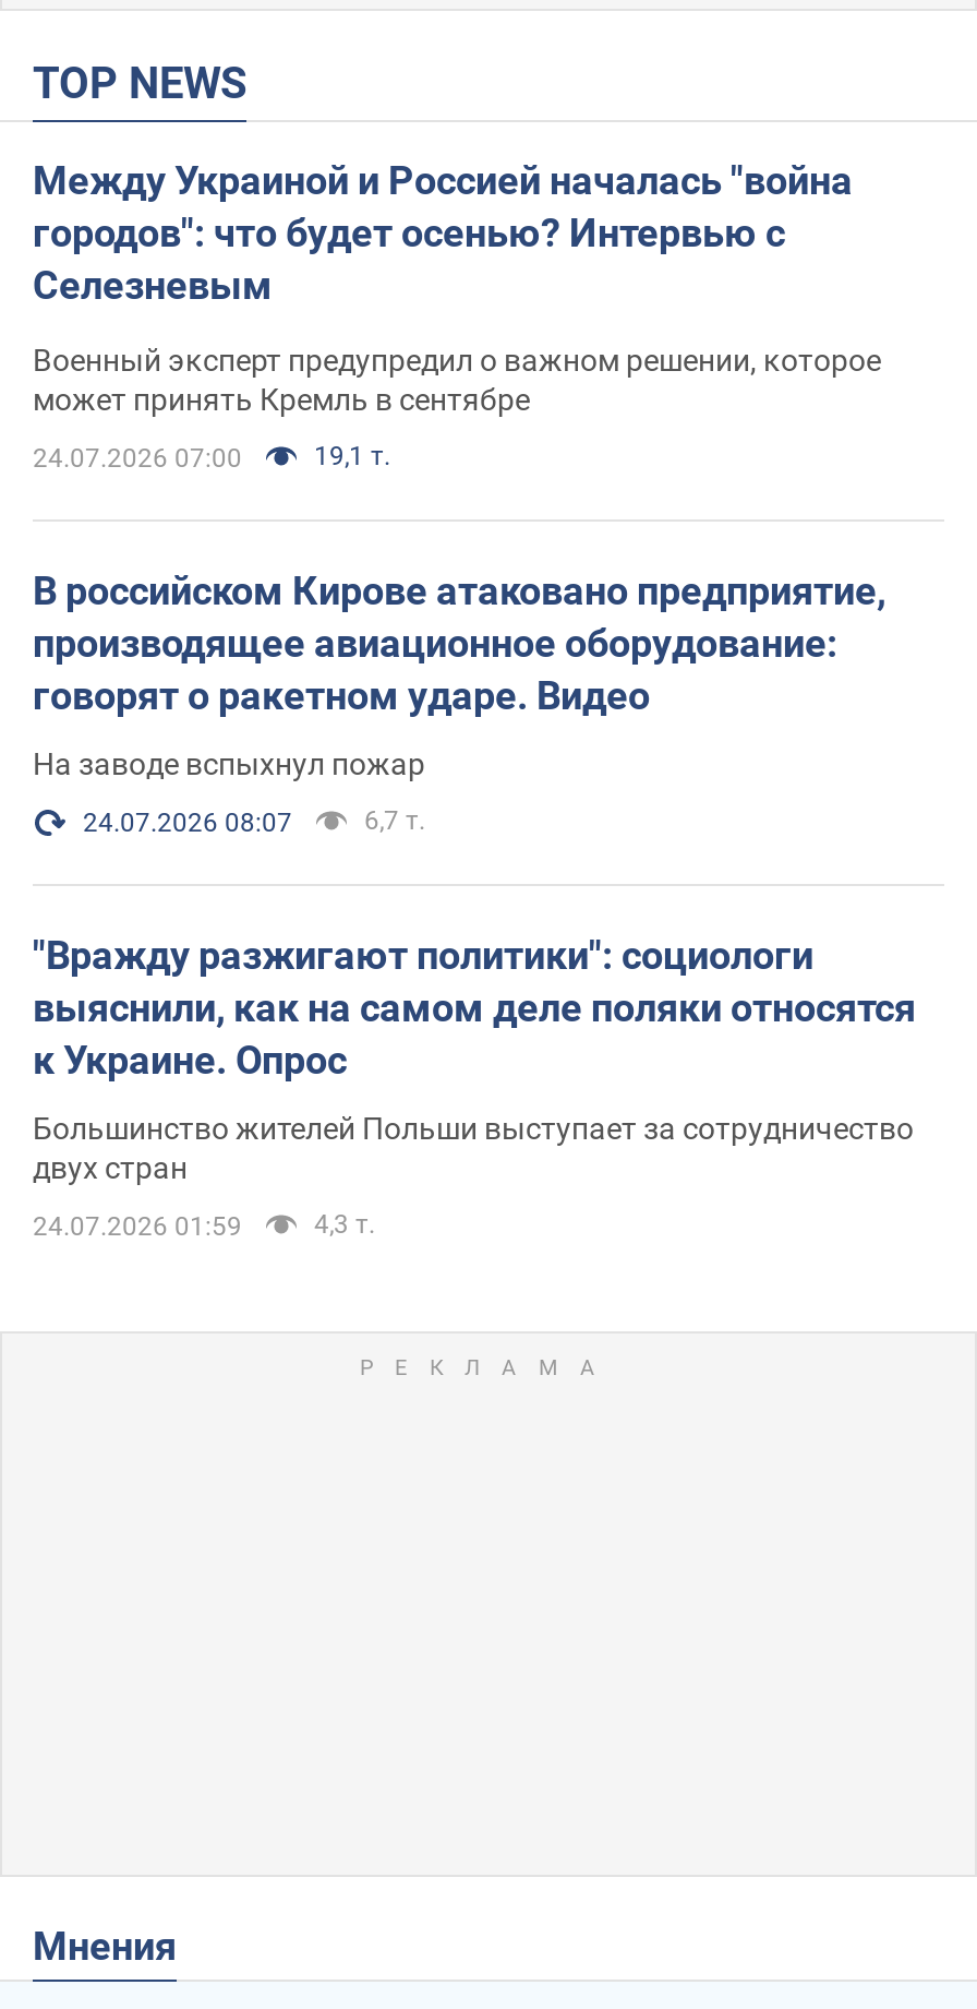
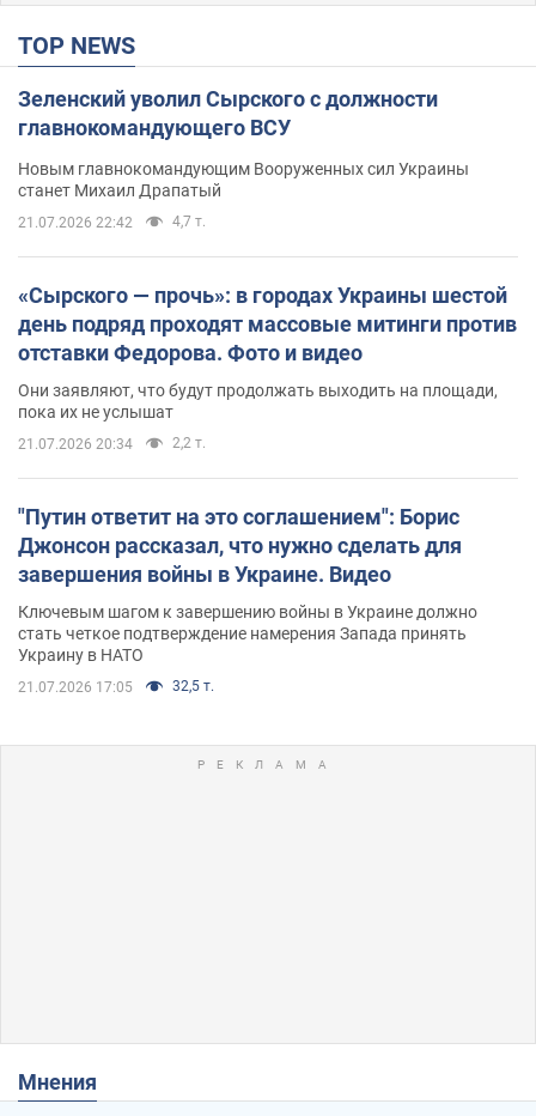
[33,156,853,307] Между Украиной и Россией началась "война | городов": что будет осенью? Интервью с | Селезневым -> [18,86,438,140] Зеленский уволил Сырского с должности | главнокомандующего ВСУ
[33,342,881,416] Военный эксперт предупредил о важном решении, которое | может принять Кремль в сентябре -> [18,159,469,200] Новым главнокомандующим Вооруженных сил Украины | станет Михаил Драпатый
[33,440,390,473] 24.07.2026 07:00 | 19,1 т. -> [18,213,206,231] 21.07.2026 22:42 | 4,7 т.
[33,567,885,717] В российском Кирове атаковано предприятие, | производящее авиационное оборудование: | говорят о ракетном ударе. Видео -> [18,282,517,365] «Сырского — прочь»: в городах Украины шестой | день подряд проходят массовые митинги против | отставки Федорова. Фото и видео
[33,746,425,781] На заводе вспыхнул пожар -> [18,380,498,421] Они заявляют, что будут продолжать выходить на площади, | пока их не услышат
[83,805,425,837] 24.07.2026 08:07 | 6,7 т. -> [18,434,206,452] 21.07.2026 20:34 | 2,2 т.
[33,931,916,1082] "Вражду разжигают политики": социологи | выяснили, как на самом деле поляки относятся | к Украине. Опрос -> [18,504,462,586] "Путин ответит на это соглашением": Борис | Джонсон рассказал, что нужно сделать для | завершения войны в Украине. Видео
[33,1110,914,1184] Большинство жителей Польши выступает за сотрудничество | двух стран -> [18,602,477,664] Ключевым шагом к завершению войны в Украине должно | стать четкое подтверждение намерения Запада принять | Украину в НАТО
[33,1208,375,1241] 24.07.2026 01:59 | 4,3 т. -> [18,677,214,695] 21.07.2026 17:05 | 32,5 т.

